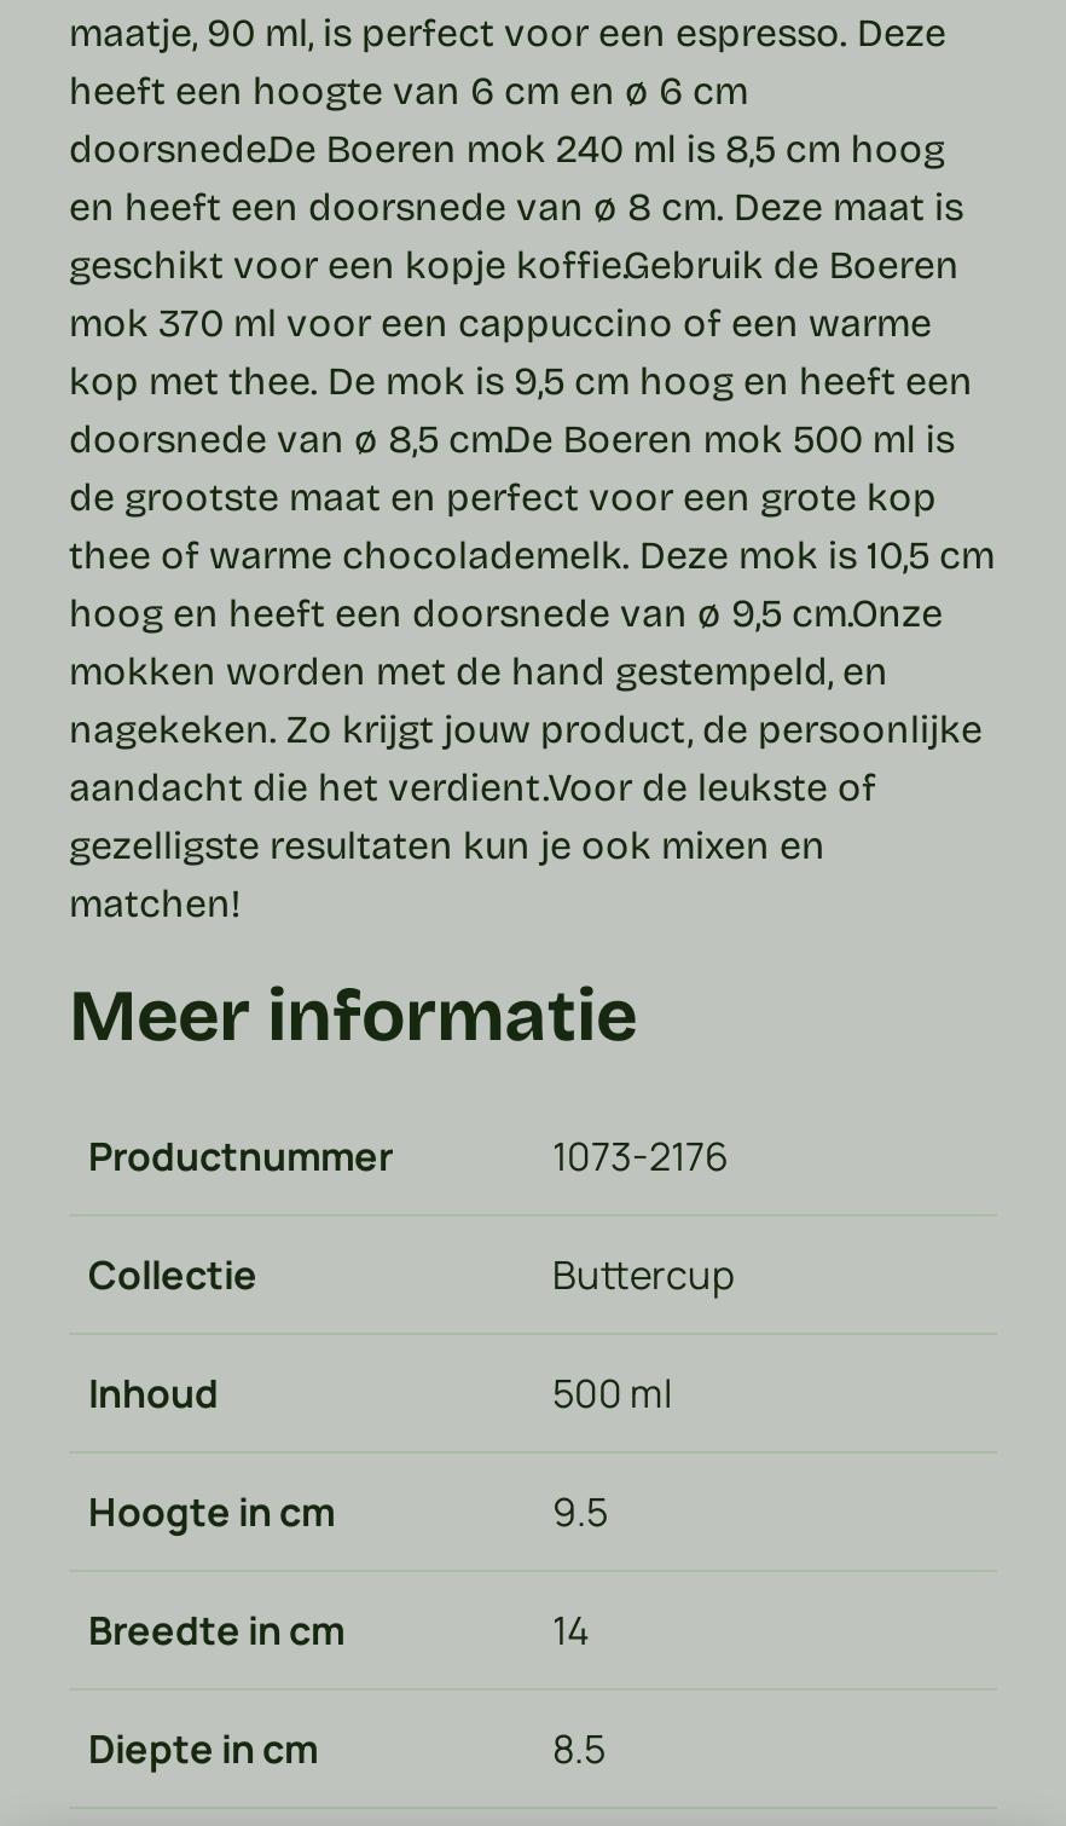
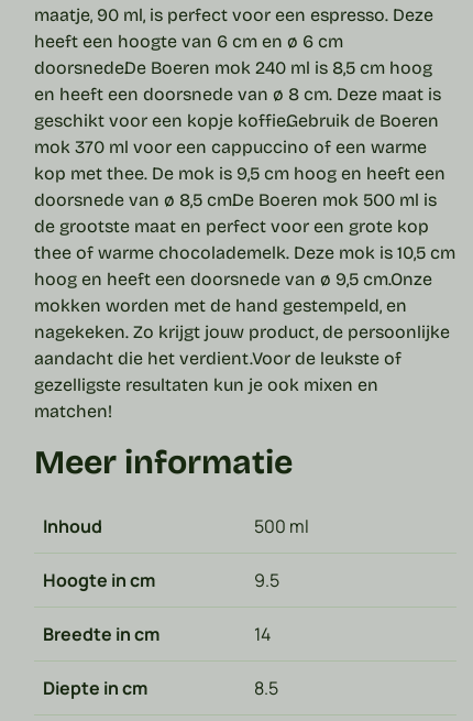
[88,1129,734,1301] Productnummer | 1073-2176 | Collectie | Buttercup -> none

